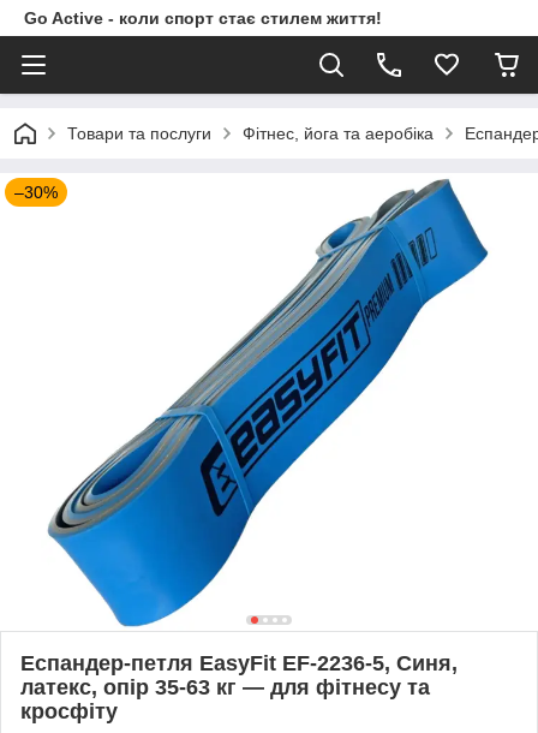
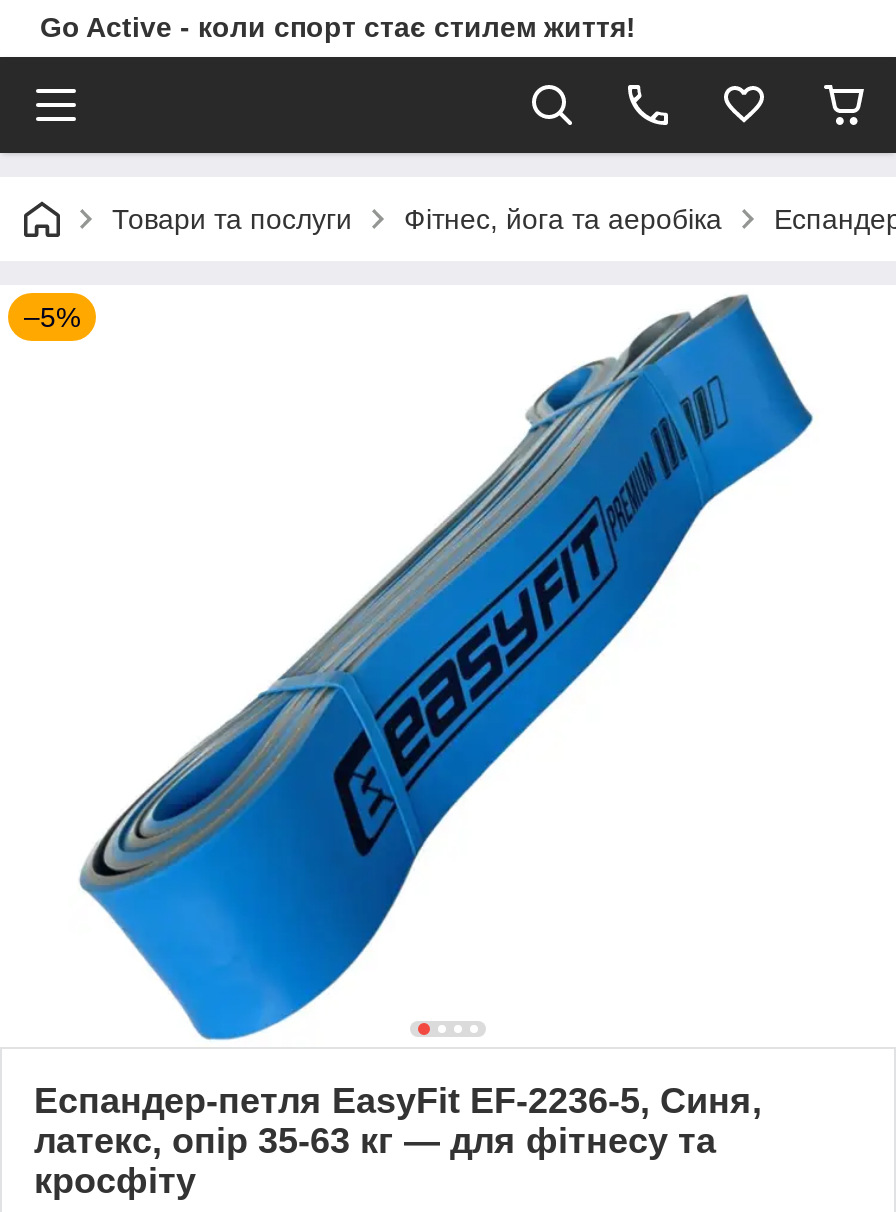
[14,183,58,202] –30% -> [24,301,80,333] –5%

